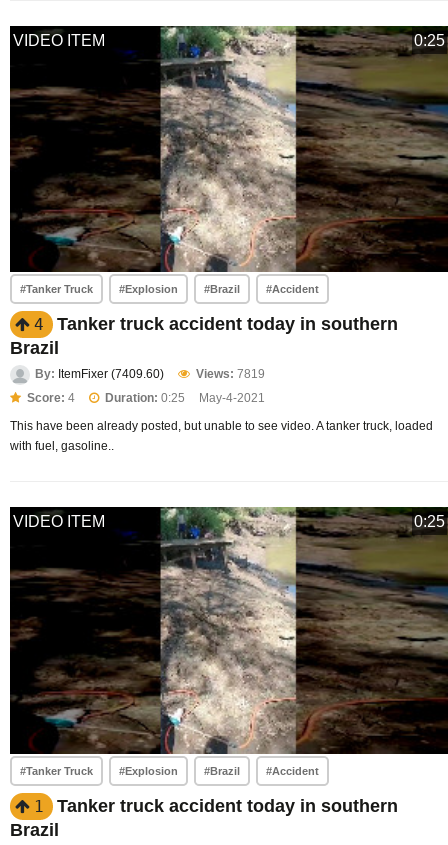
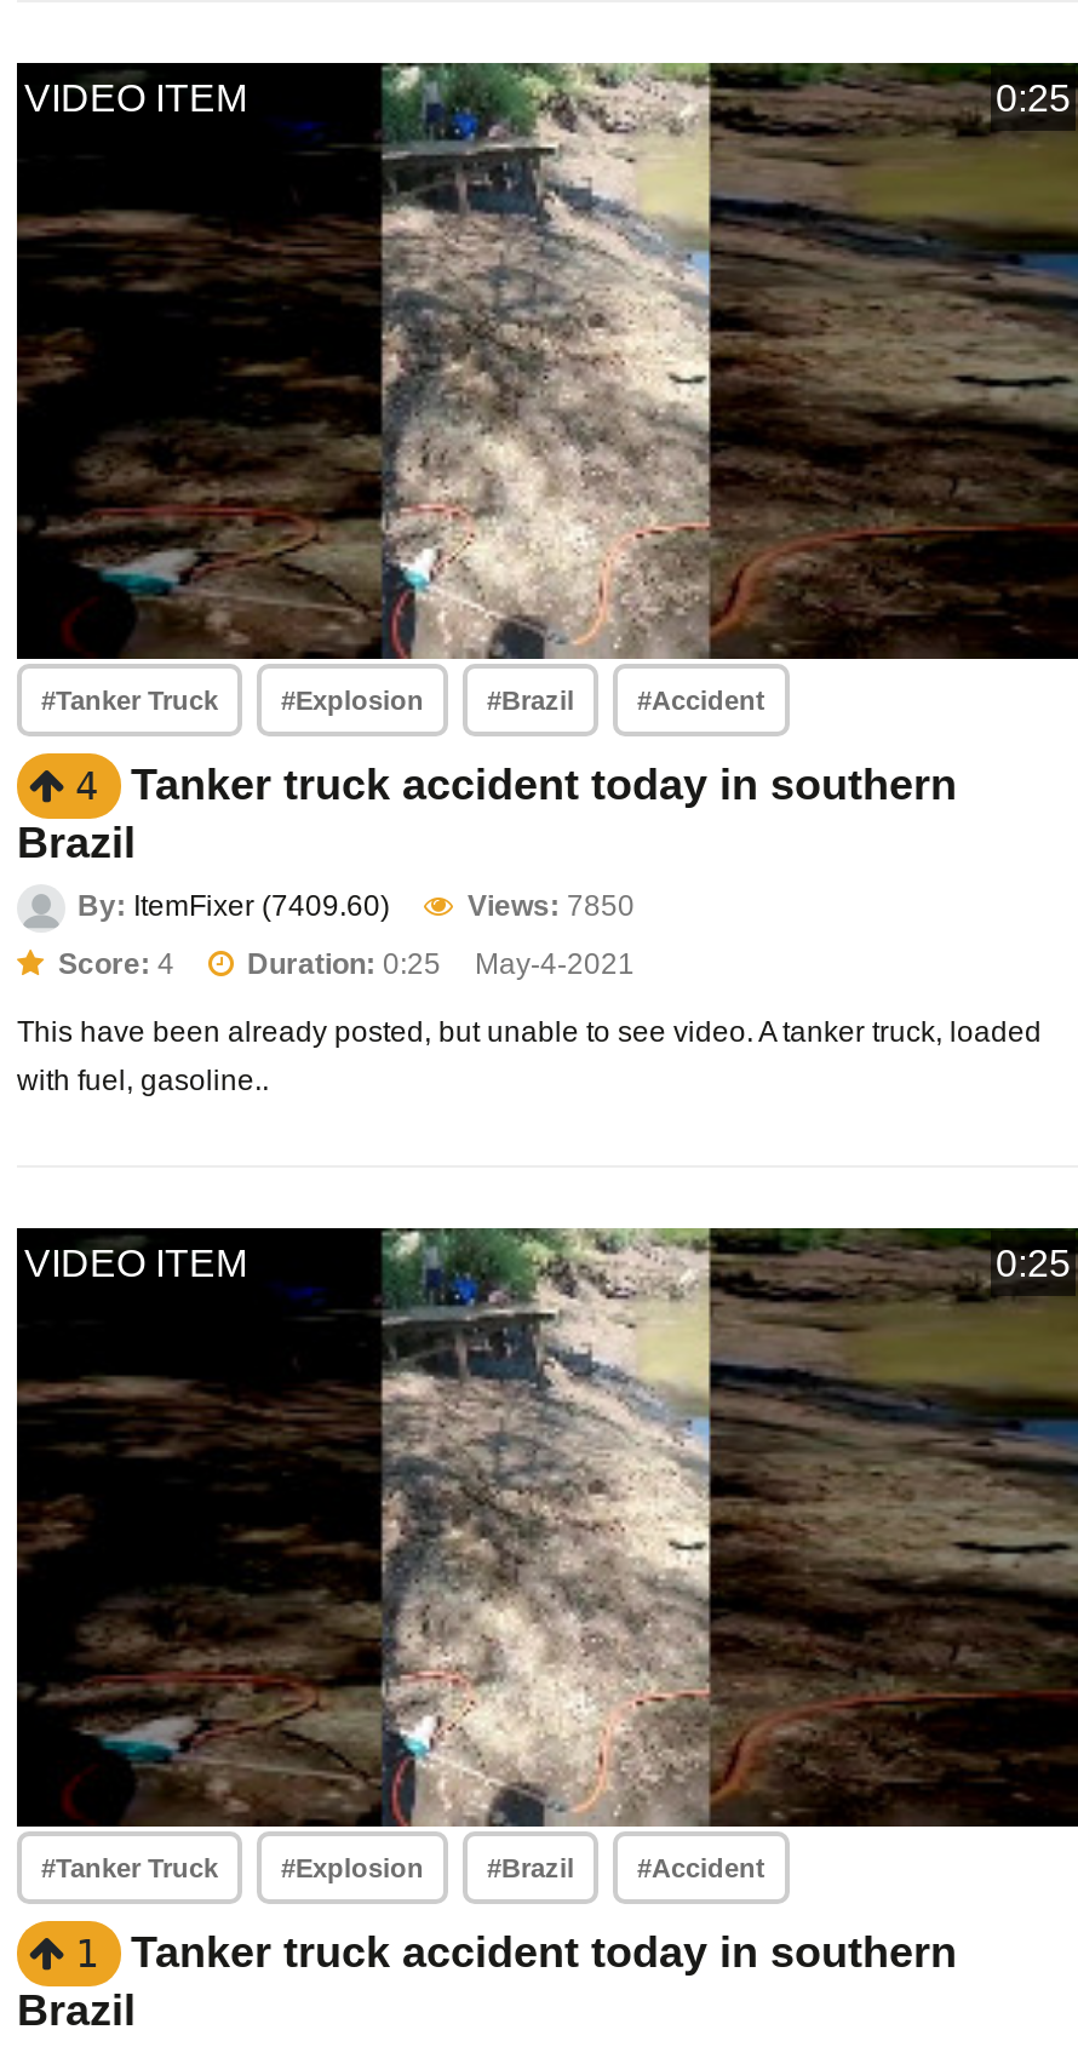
[196,367,265,381] Views: 7819 -> [468,890,635,923] Views: 7850

